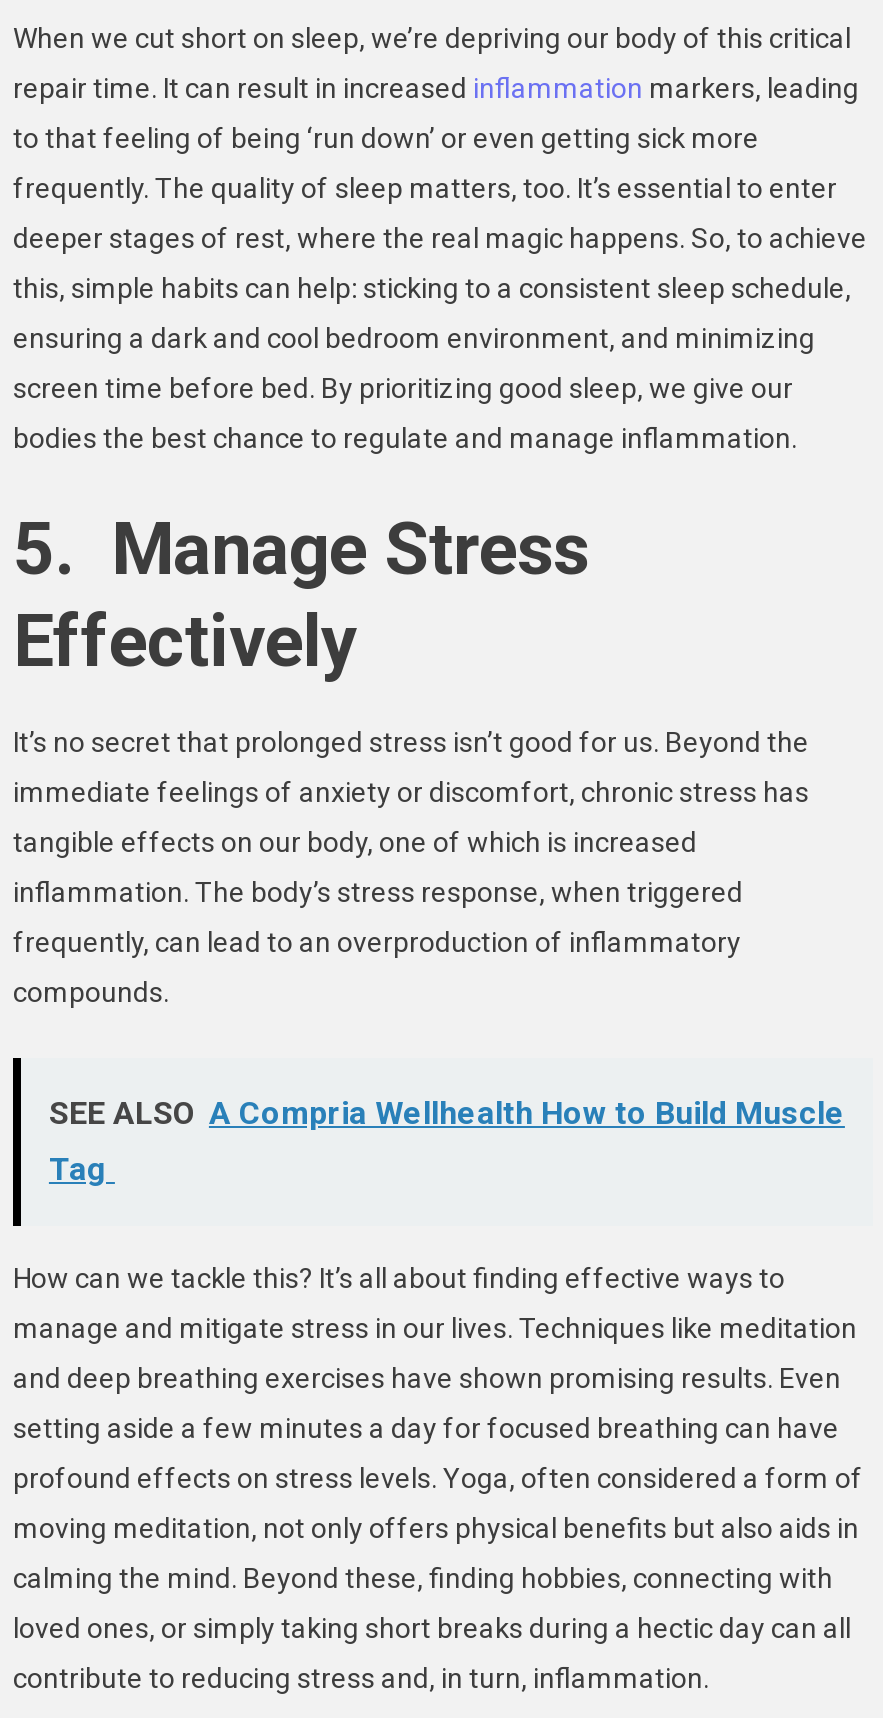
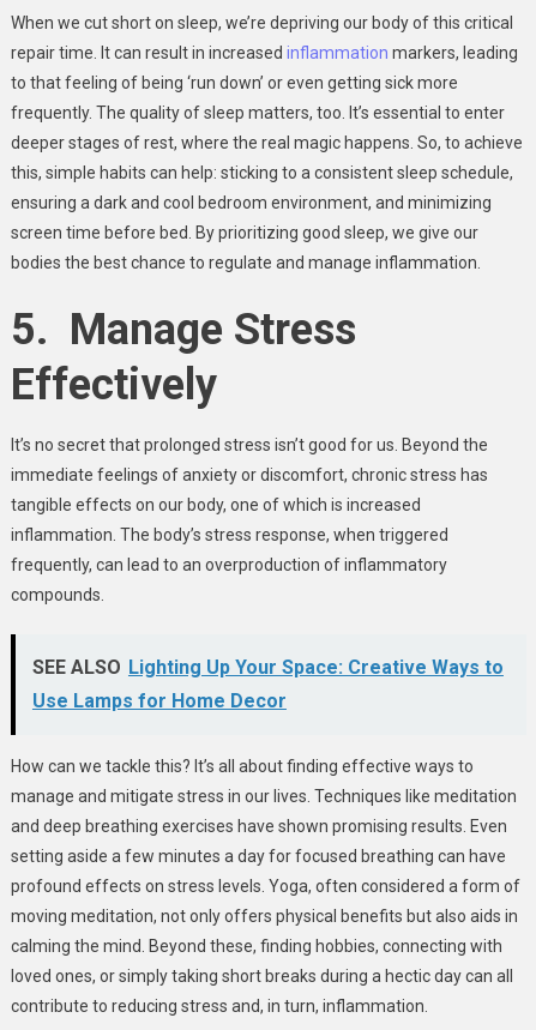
[49,1093,845,1131] SEE ALSO A Compria Wellhealth How to Build Muscle -> [32,656,504,678] SEE ALSO Lighting Up Your Space: Creative Ways to
[49,1149,115,1187] Tag -> [32,689,287,712] Use Lamps for Home Decor

